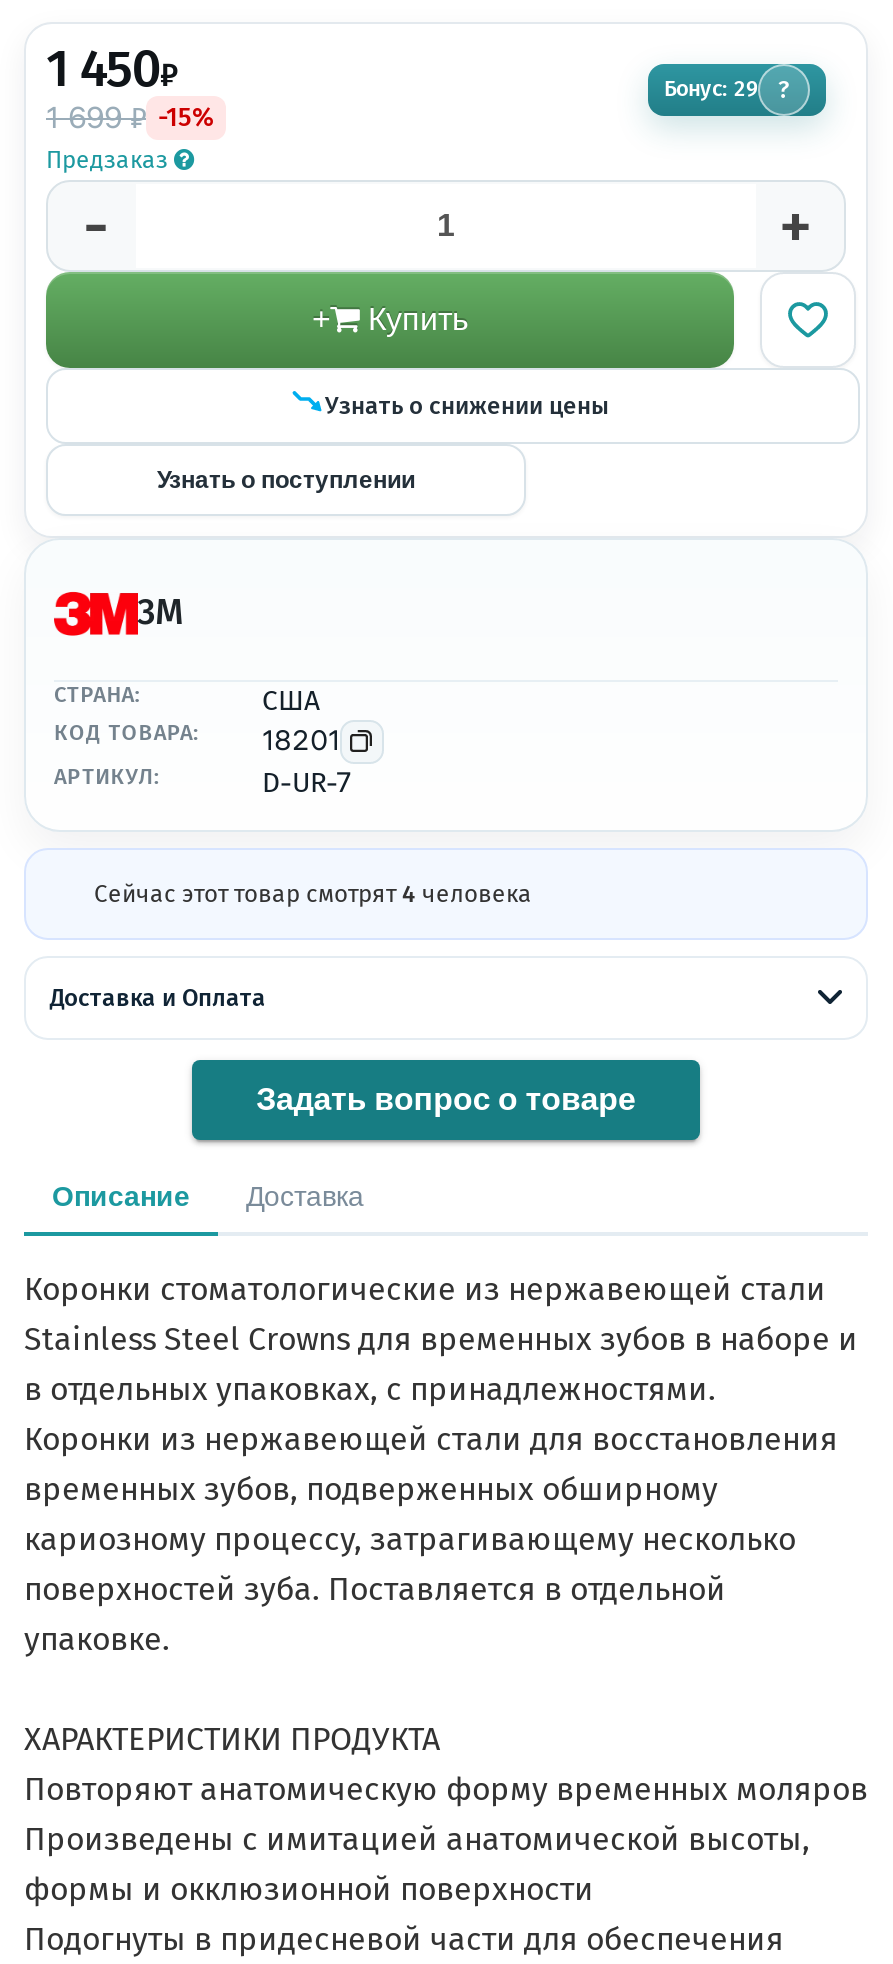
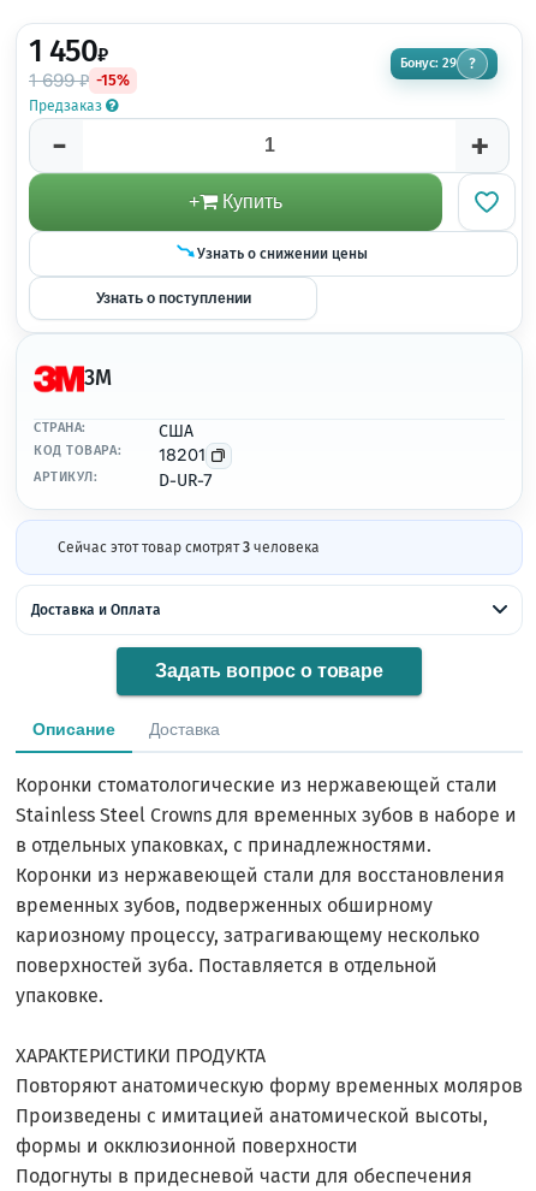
[94,880,532,908] Сейчас этот товар смотрят 4 человека -> [58,539,320,556] Сейчас этот товар смотрят 3 человека

